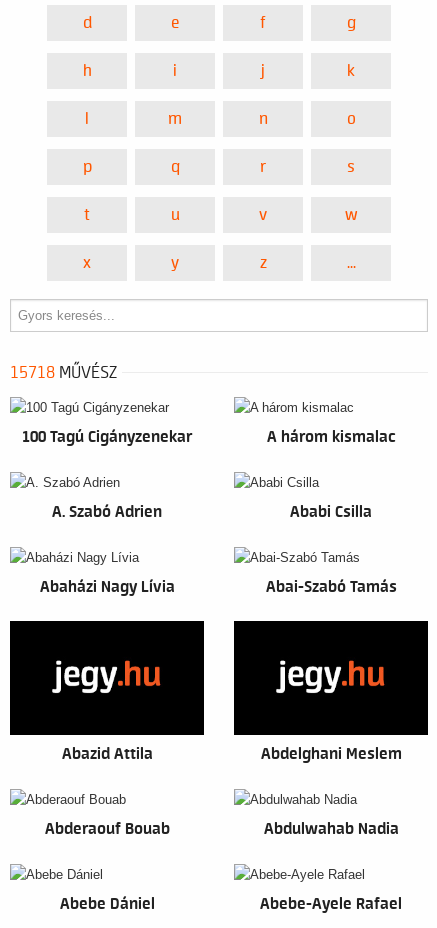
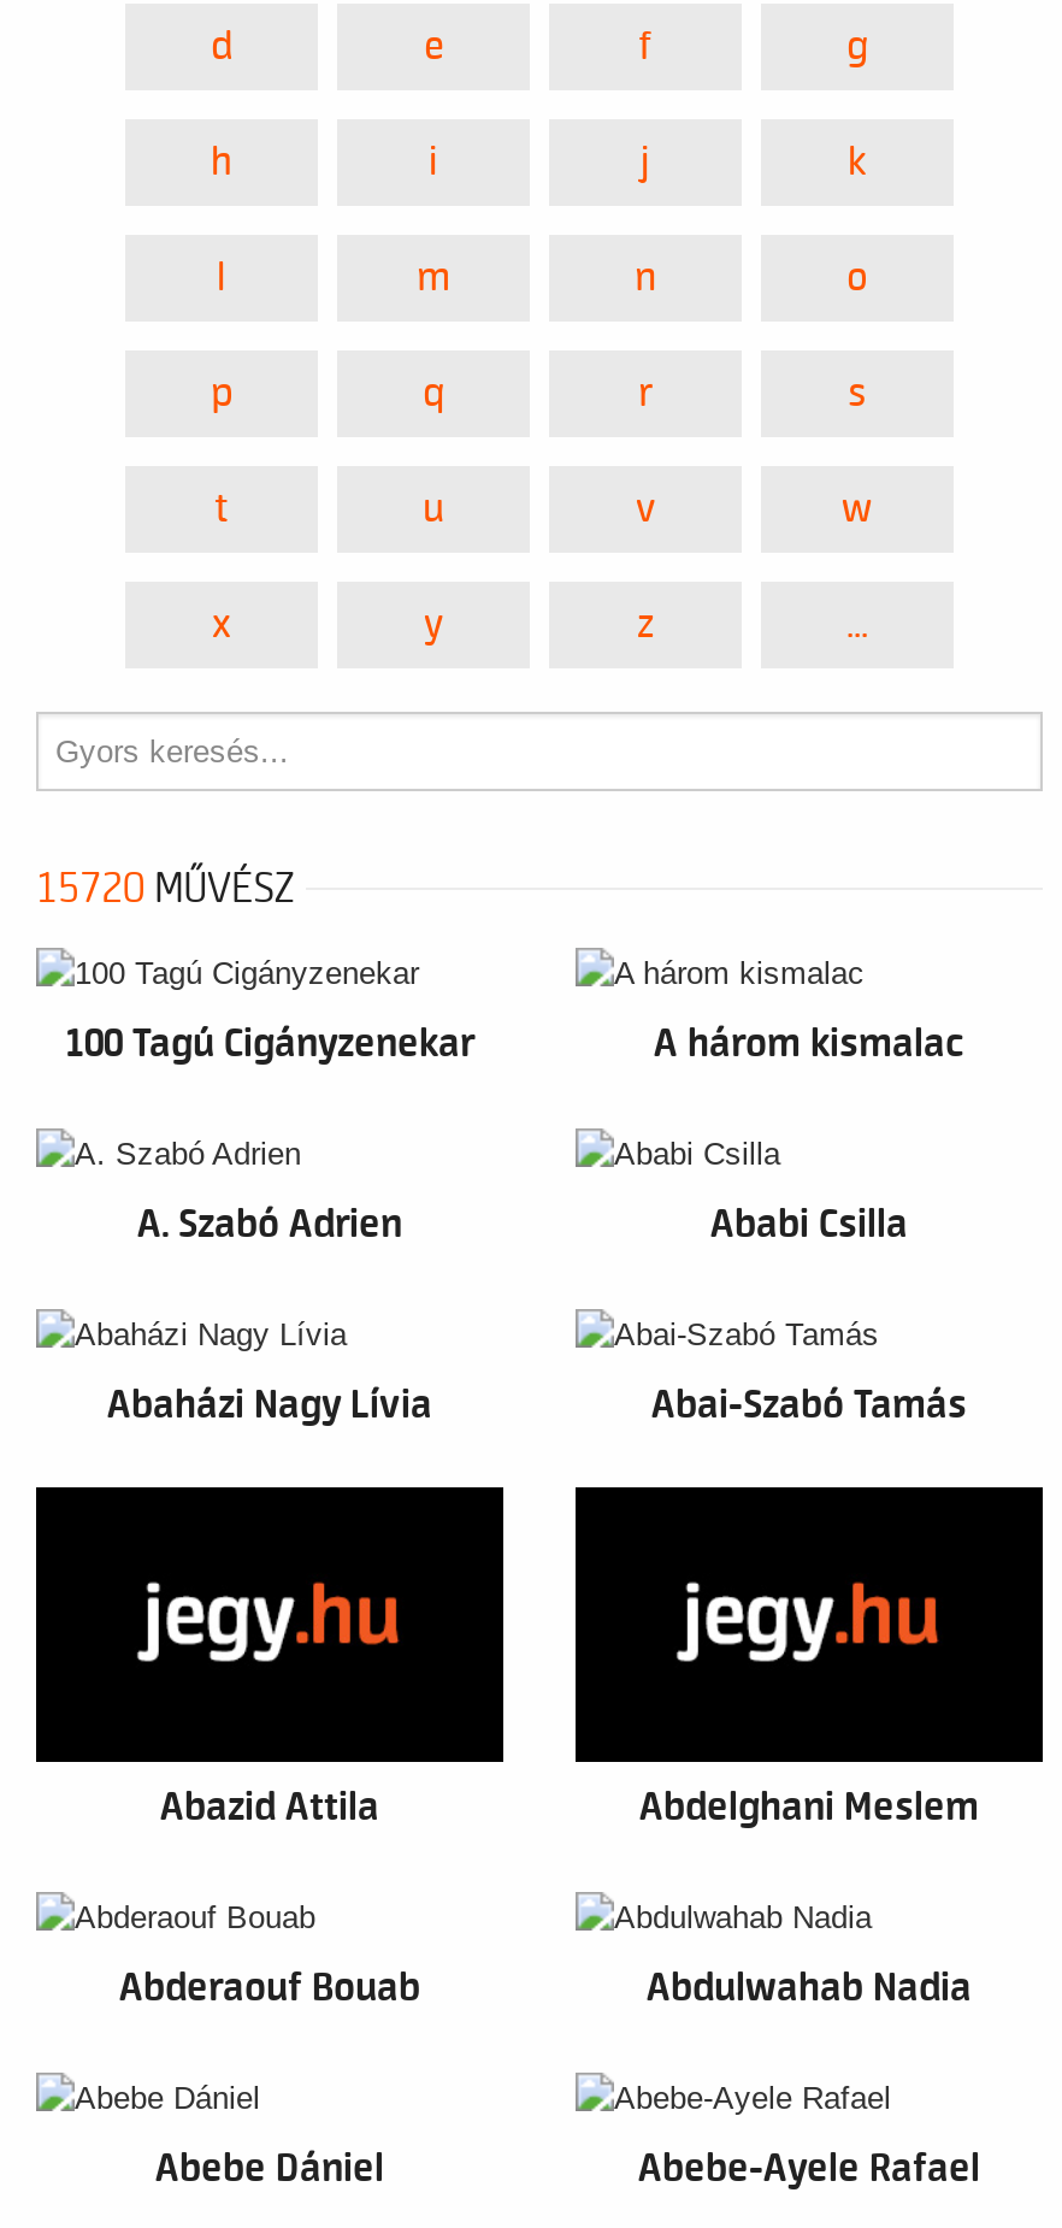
[10,362,117,382] 15718 MŰVÉSZ -> [36,864,294,912] 15720 MŰVÉSZ

